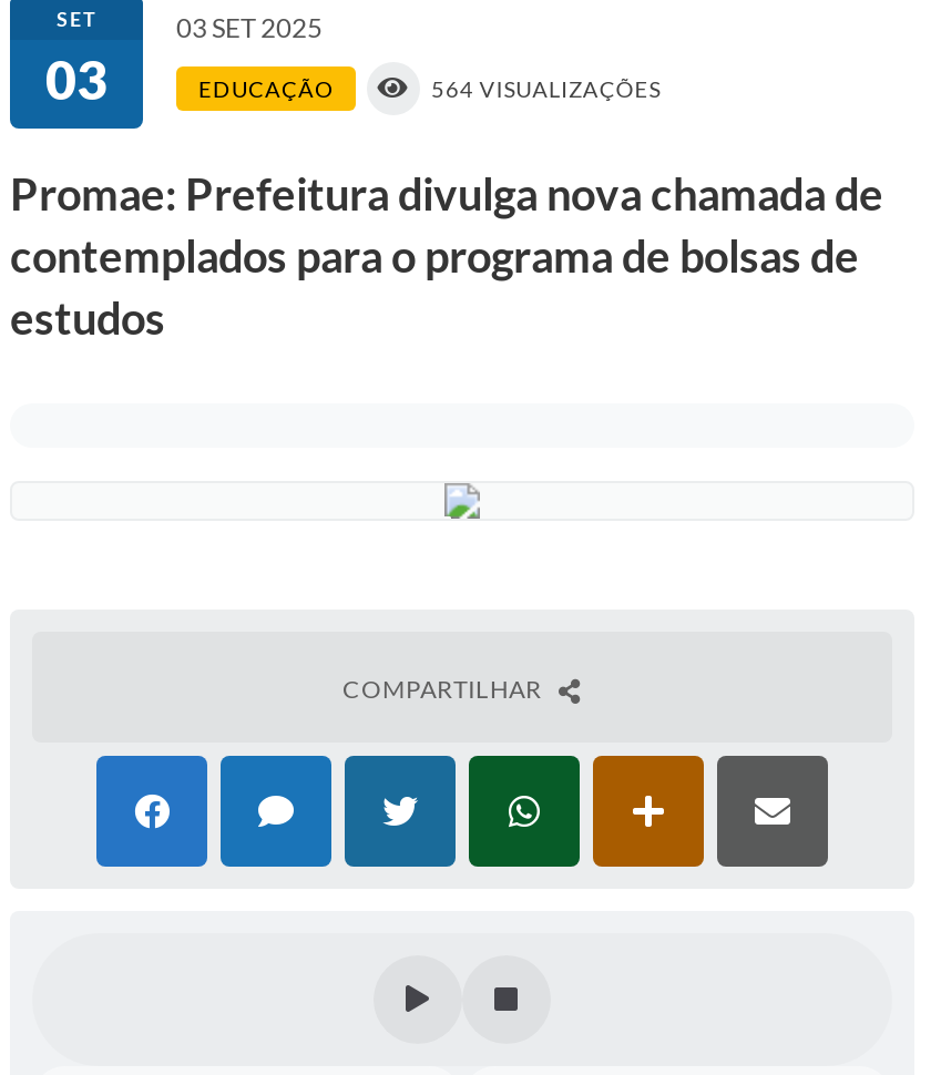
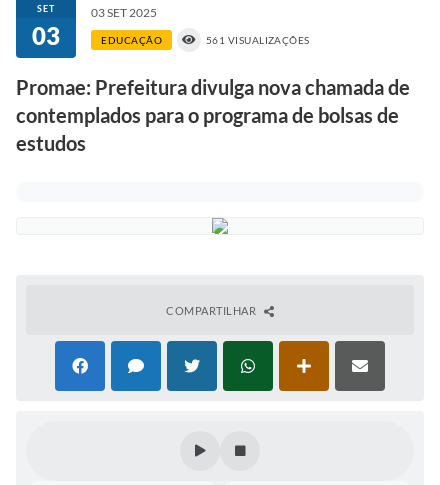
[431,76,661,102] 564 VISUALIZAÇÕES -> [206,34,310,46] 561 VISUALIZAÇÕES

